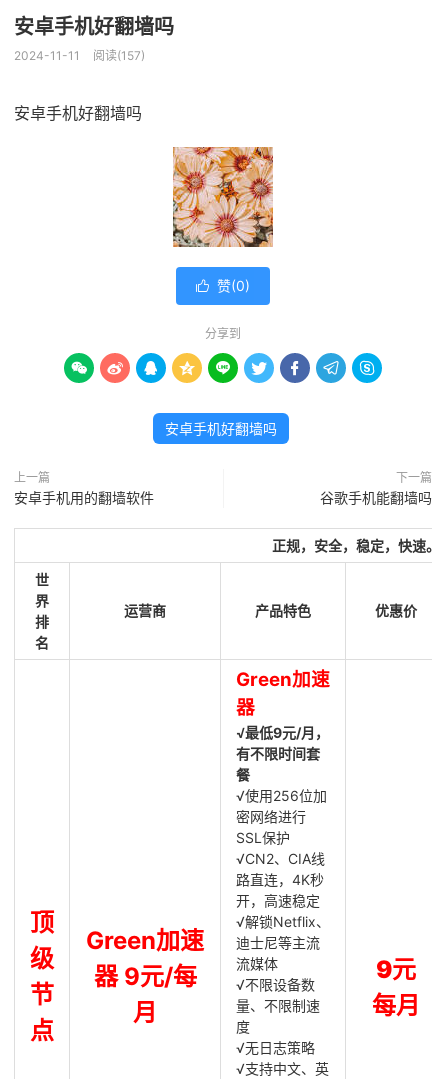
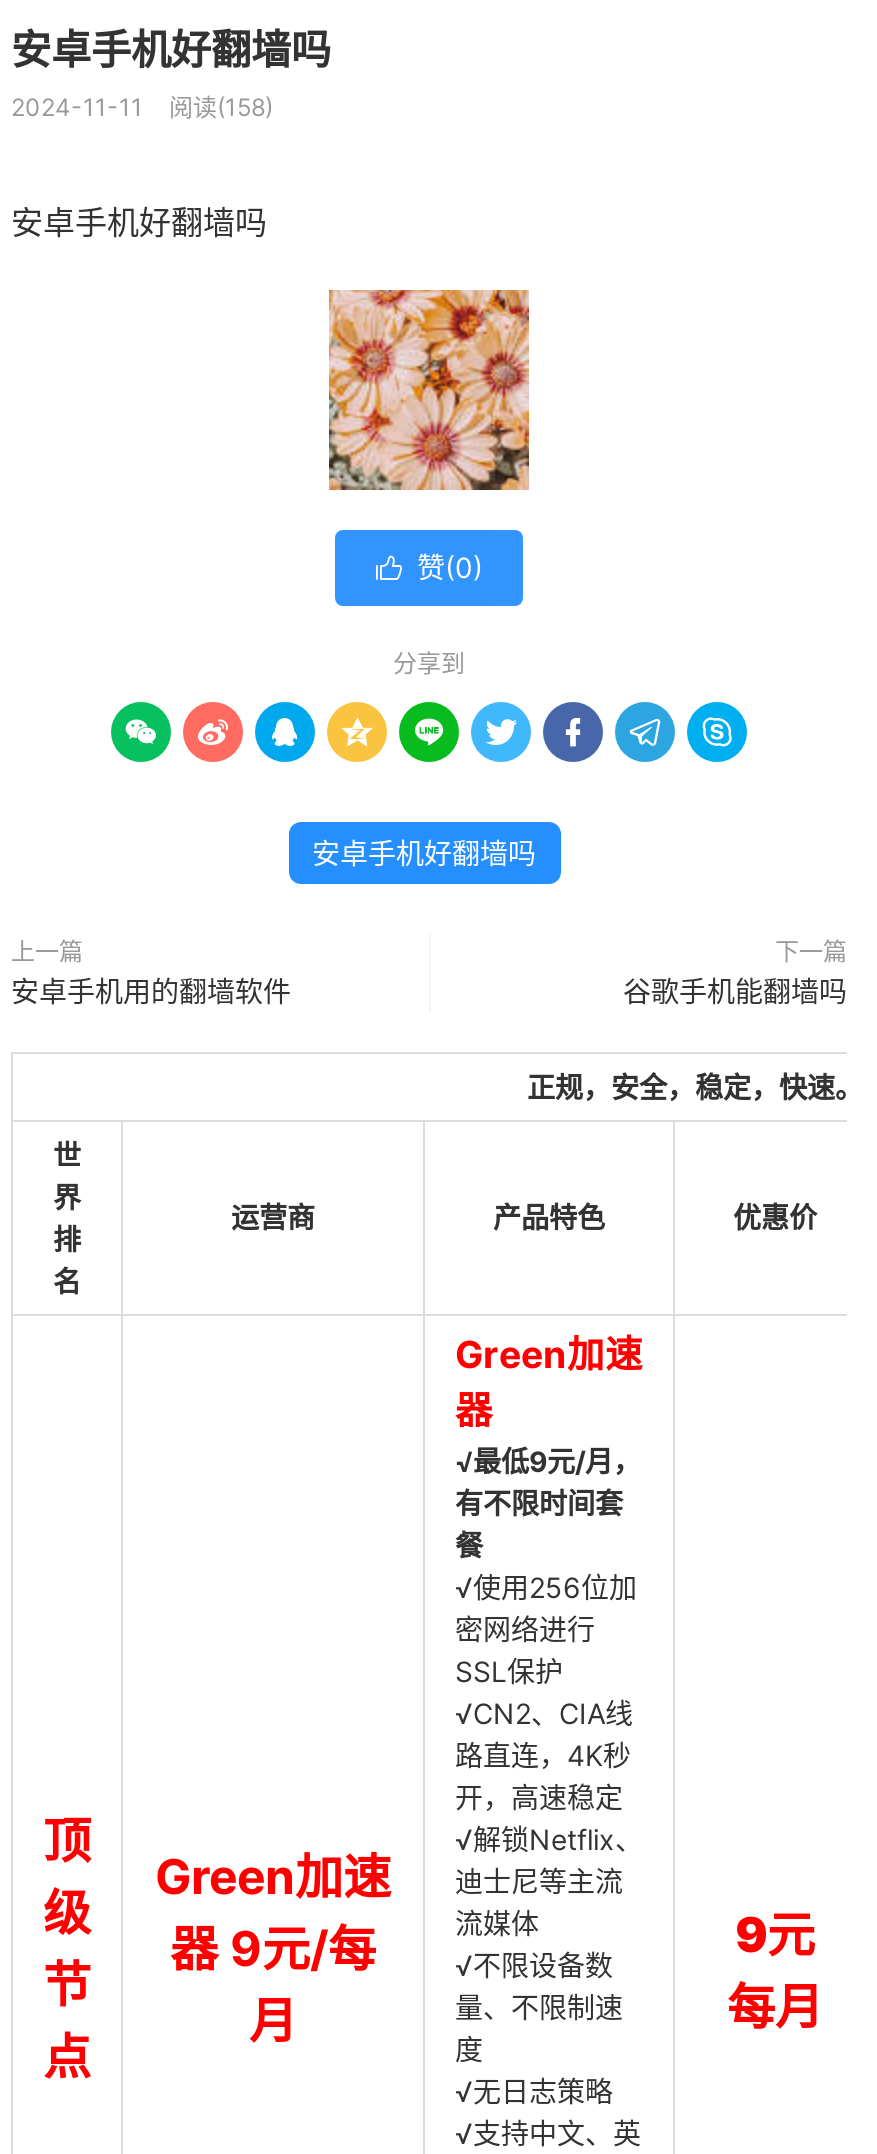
[14,48,145,63] 2024-11-11 阅读(157) -> [11,92,273,122] 2024-11-11 阅读(158)

